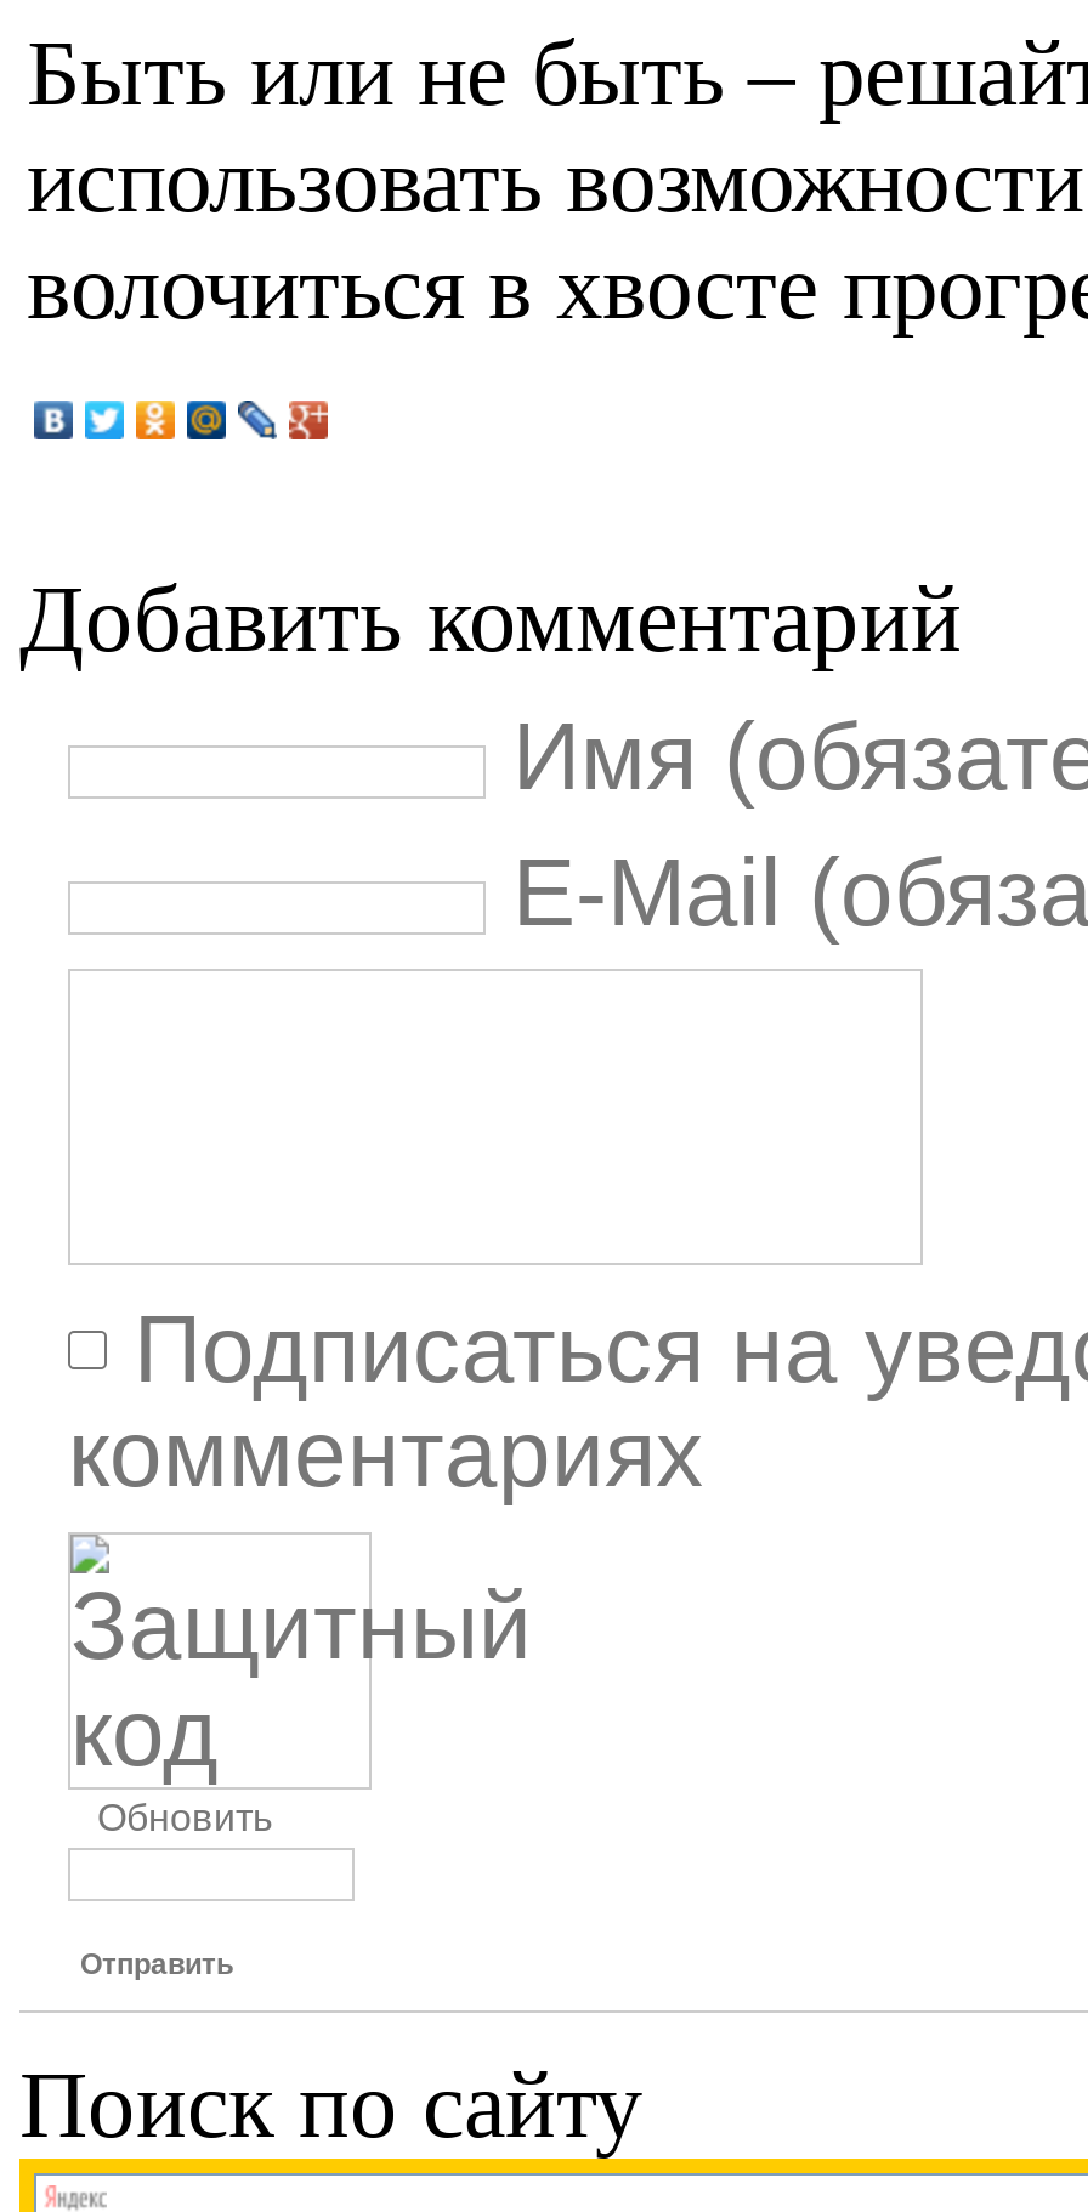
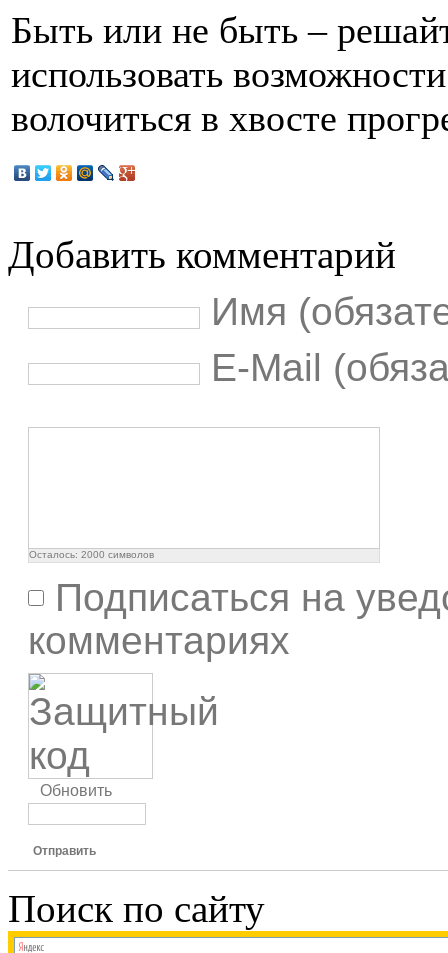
none -> [29,549,154,560] Осталось: 2000 символов

